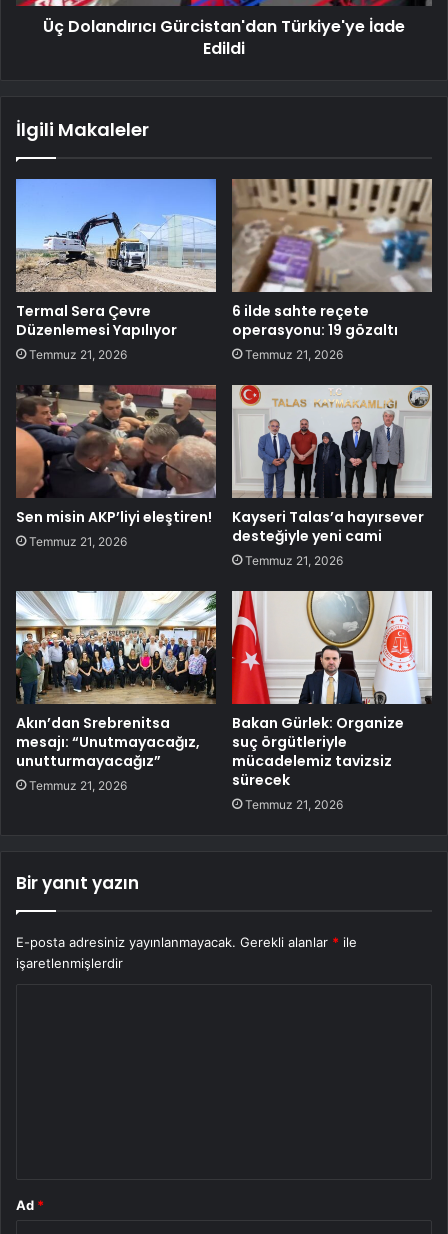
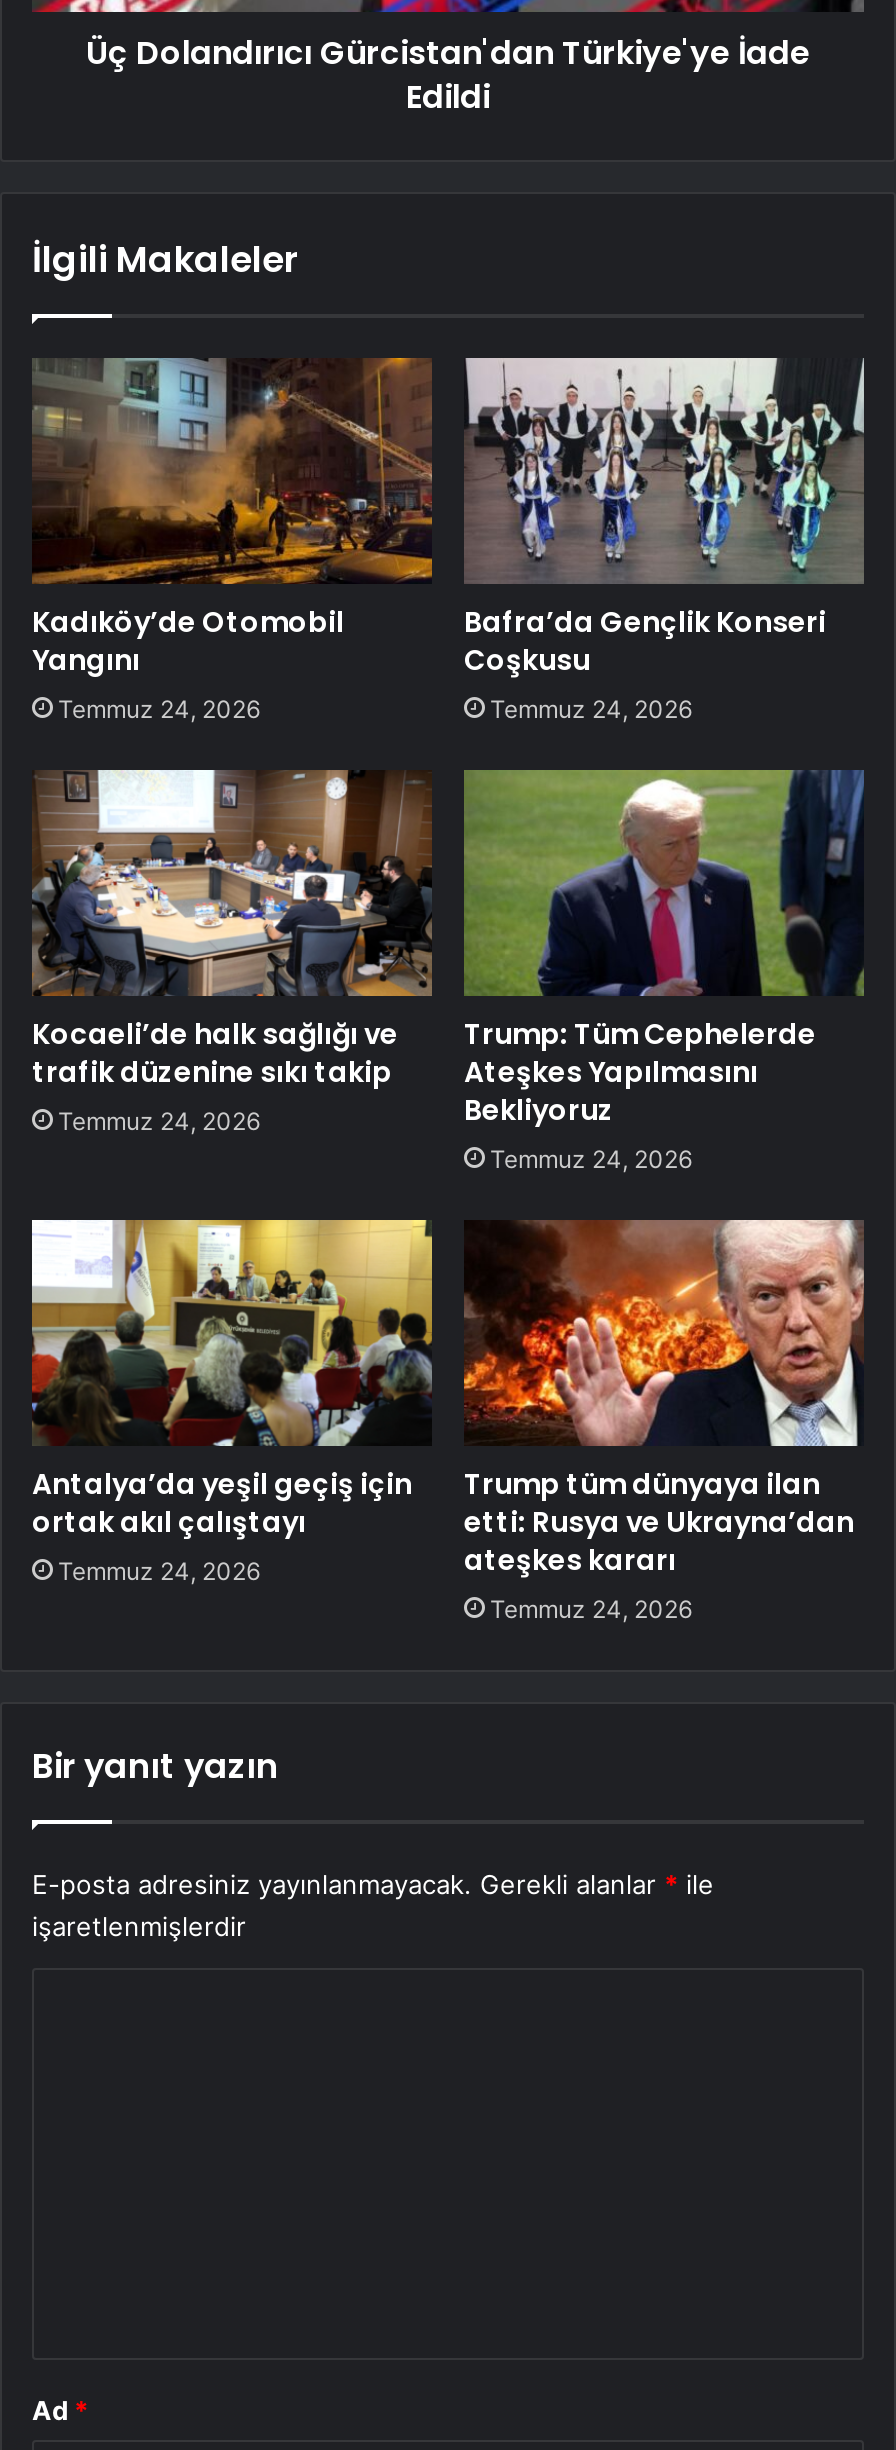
[15,178,217,362] [image] | Termal Sera Çevre | Düzenlemesi Yapılıyor | Temmuz 21, 2026 -> [32,356,434,724] [image] | Kadıköy’de Otomobil | Yangını | Temmuz 24, 2026
[232,178,432,362] [image] | 6 ilde sahte reçete | operasyonu: 19 gözaltı | Temmuz 21, 2026 -> [464,356,864,724] [image] | Bafra’da Gençlik Konseri | Coşkusu | Temmuz 24, 2026
[15,384,217,549] [image] | Sen misin AKP’liyi eleştiren! | Temmuz 21, 2026 -> [32,768,432,1135] [image] | Kocaeli’de halk sağlığı ve | trafik düzenine sıkı takip | Temmuz 24, 2026
[231,384,433,568] [image] | Kayseri Talas’a hayırsever | desteğiyle yeni cami | Temmuz 21, 2026 -> [464,770,864,1173] [image] | Trump: Tüm Cephelerde | Ateşkes Yapılmasını | Bekliyoruz | Temmuz 24, 2026
[15,590,217,792] [image] | Akın’dan Srebrenitsa | mesajı: “Unutmayacağız, | unutturmayacağız” | Temmuz 21, 2026 -> [30,1182,434,1585] [image] | Antalya’da yeşil geçiş için | ortak akıl çalıştayı | Temmuz 24, 2026
[231,590,433,811] [image] | Bakan Gürlek: Organize | suç örgütleriyle | mücadelemiz tavizsiz | sürecek | Temmuz 21, 2026 -> [462,1182,866,1623] [image] | Trump tüm dünyaya ilan | etti: Rusya ve Ukrayna’dan | ateşkes kararı | Temmuz 24, 2026

